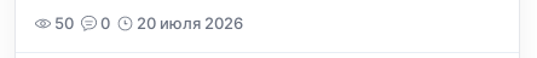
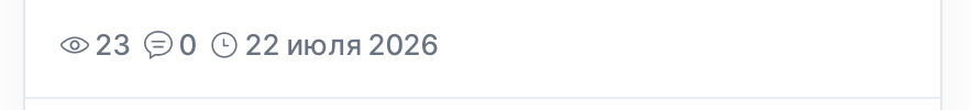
[54,13,73,33] 50 -> [95,27,130,62] 23
[136,13,243,33] 20 июля 2026 -> [245,27,438,62] 22 июля 2026

